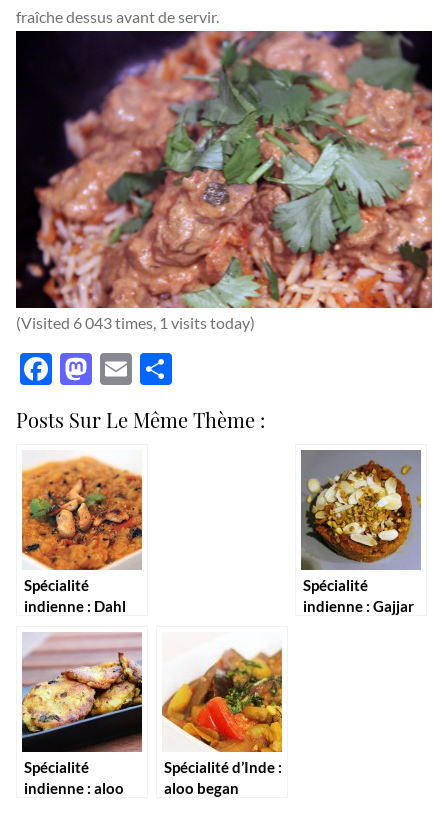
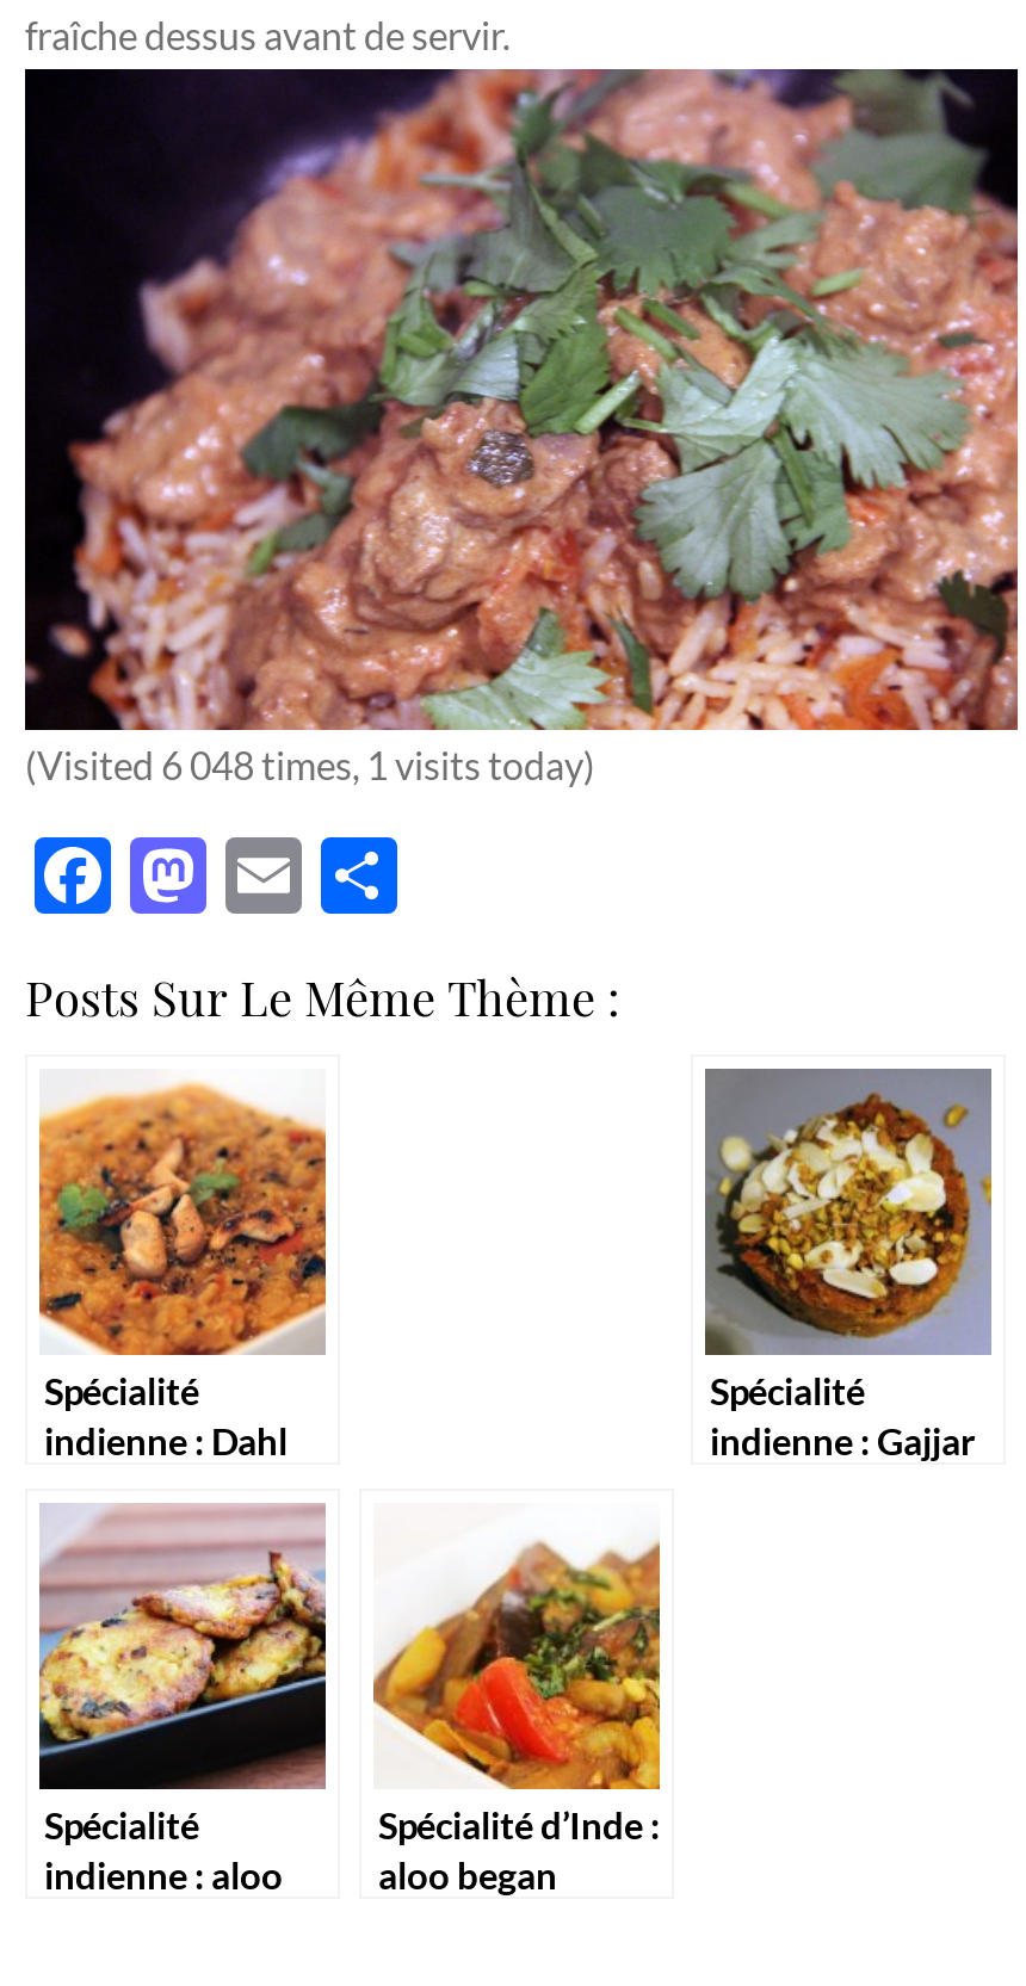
[16,313,255,332] (Visited 6 043 times, 1 visits today) -> [25,740,595,786] (Visited 6 048 times, 1 visits today)

